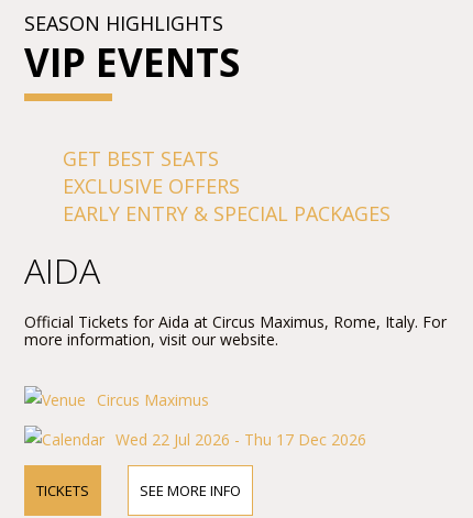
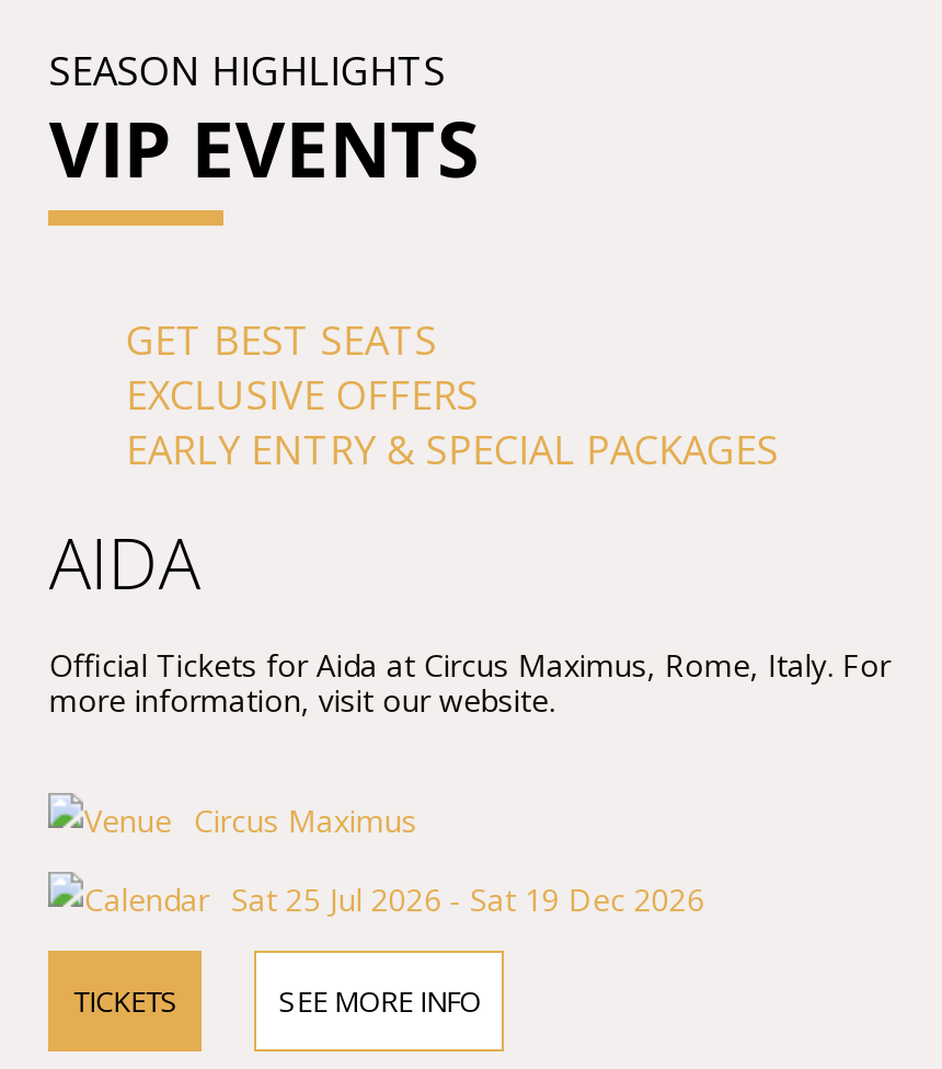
[116,429,367,450] Wed 22 Jul 2026 - Thu 17 Dec 2026 -> [231,877,704,919] Sat 25 Jul 2026 - Sat 19 Dec 2026

